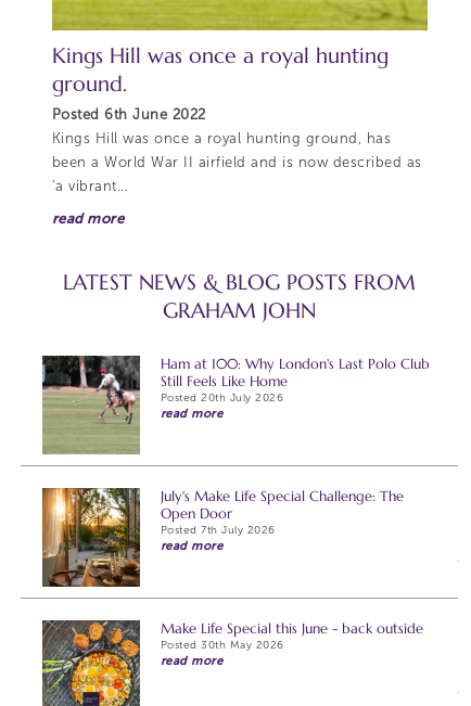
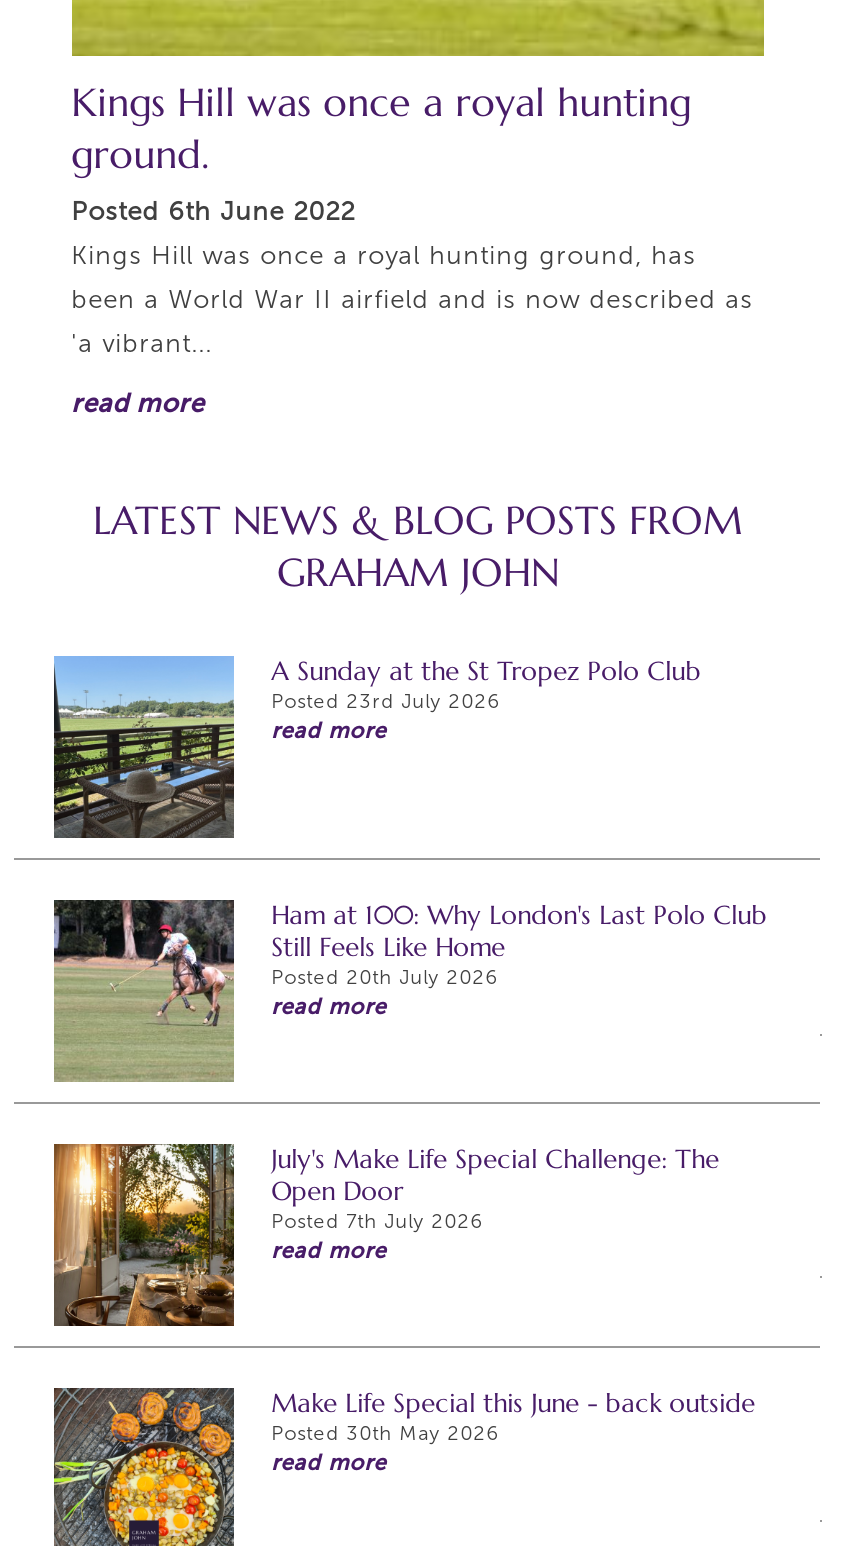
none -> [52,654,701,840] [image] | A Sunday at the St Tropez Polo Club | Posted 23rd July 2026 | read more

